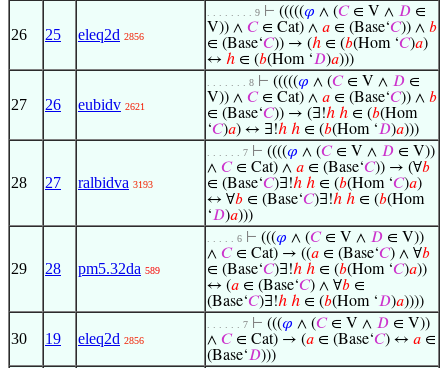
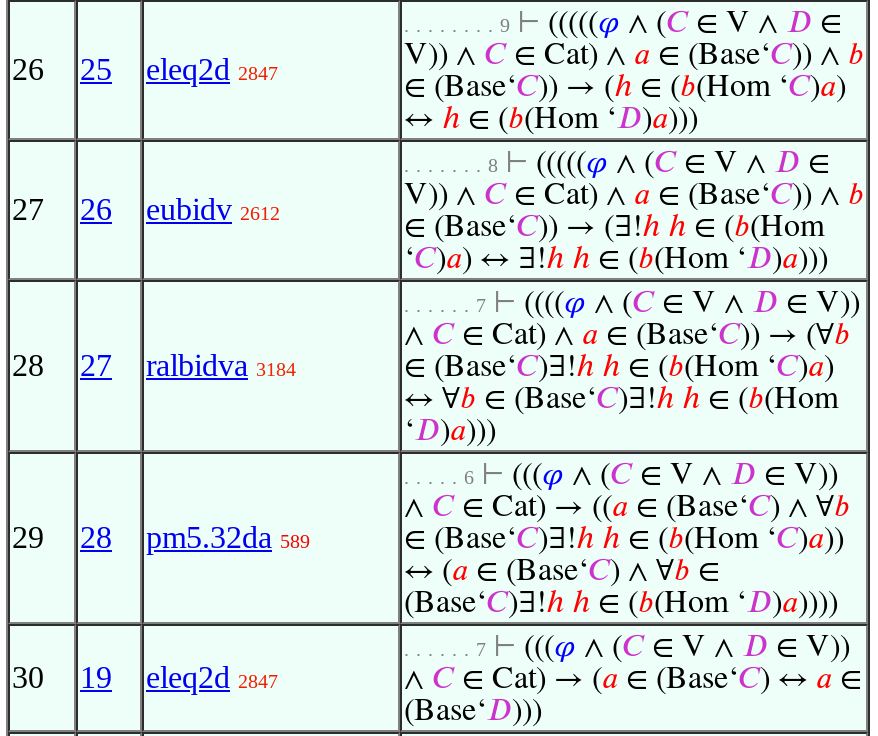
[11,26,144,43] 26 25 eleq2d 2856 -> [12,52,278,86] 26 25 eleq2d 2847
[11,96,145,113] 27 26 eubidv 2621 -> [12,192,280,226] 27 26 eubidv 2612
[11,174,153,191] 28 27 ralbidva 3193 -> [12,348,296,382] 28 27 ralbidva 3184
[11,330,144,347] 30 19 eleq2d 2856 -> [12,660,278,694] 30 19 eleq2d 2847

